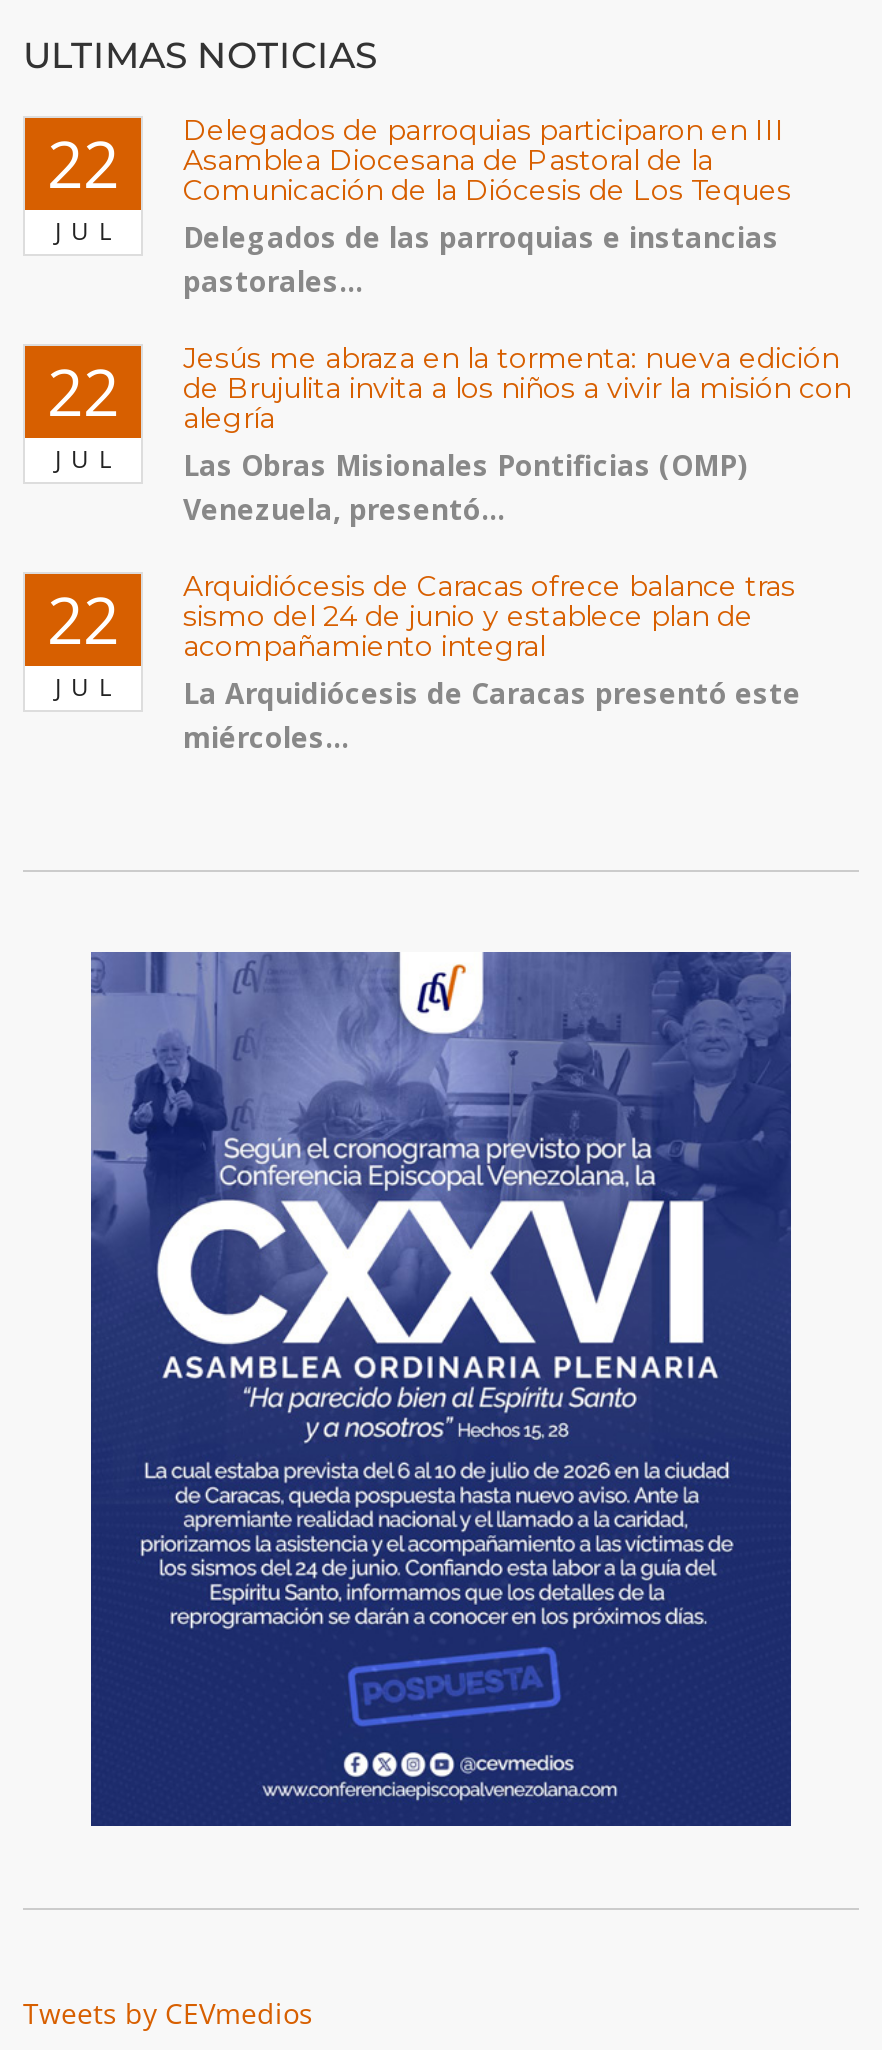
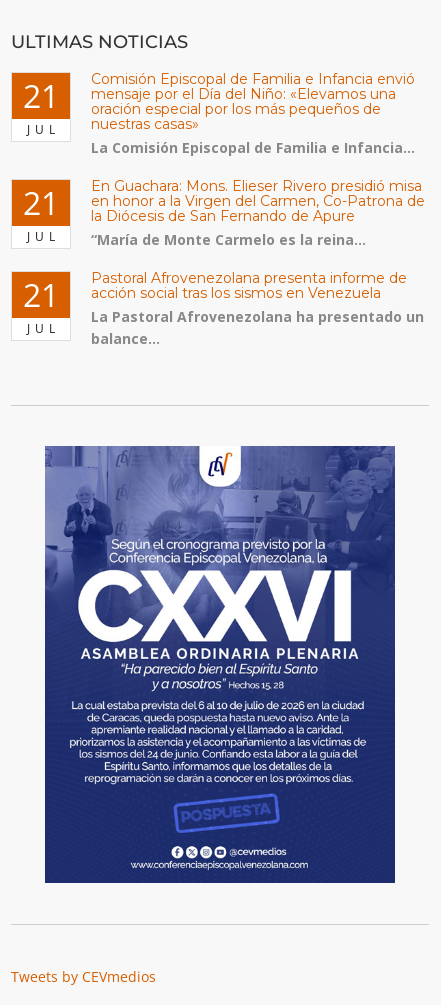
[47,119,119,205] 22 -> [23,74,59,117] 21
[183,111,791,299] Delegados de parroquias participaron en III | Asamblea Diocesana de Pastoral de la | Comunicación de la Diócesis de Los Teques | Delegados de las parroquias e instancias | pastorales... -> [91,70,415,157] Comisión Episcopal de Familia e Infancia envió | mensaje por el Día del Niño: «Elevamos una | oración especial por los más pequeños de | nuestras casas» | La Comisión Episcopal de Familia e Infancia...
[47,347,119,433] 22 -> [23,181,59,224] 21
[183,339,851,527] Jesús me abraza en la tormenta: nueva edición | de Brujulita invita a los niños a vivir la misión con | alegría | Las Obras Misionales Pontificias (OMP) | Venezuela, presentó... -> [91,177,425,249] En Guachara: Mons. Elieser Rivero presidió misa | en honor a la Virgen del Carmen, Co-Patrona de | la Diócesis de San Fernando de Apure | “María de Monte Carmelo es la reina...
[47,575,119,661] 22 -> [23,273,59,316] 21
[183,567,801,755] Arquidiócesis de Caracas ofrece balance tras | sismo del 24 de junio y establece plan de | acompañamiento integral | La Arquidiócesis de Caracas presentó este | miércoles... -> [91,269,424,348] Pastoral Afrovenezolana presenta informe de | acción social tras los sismos en Venezuela | La Pastoral Afrovenezolana ha presentado un | balance...

